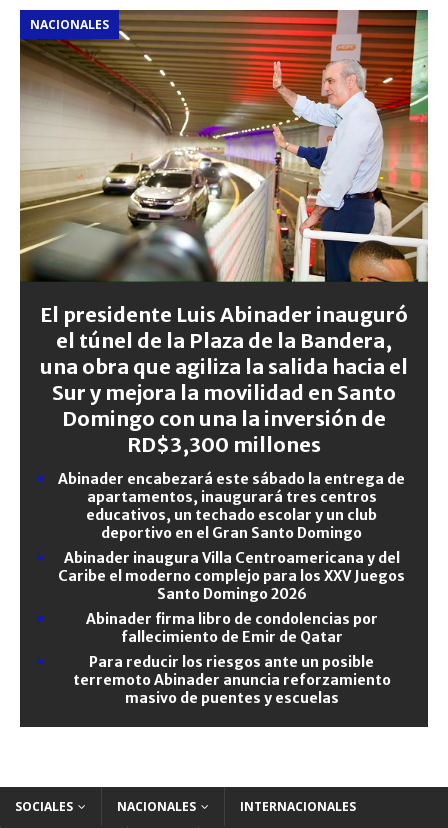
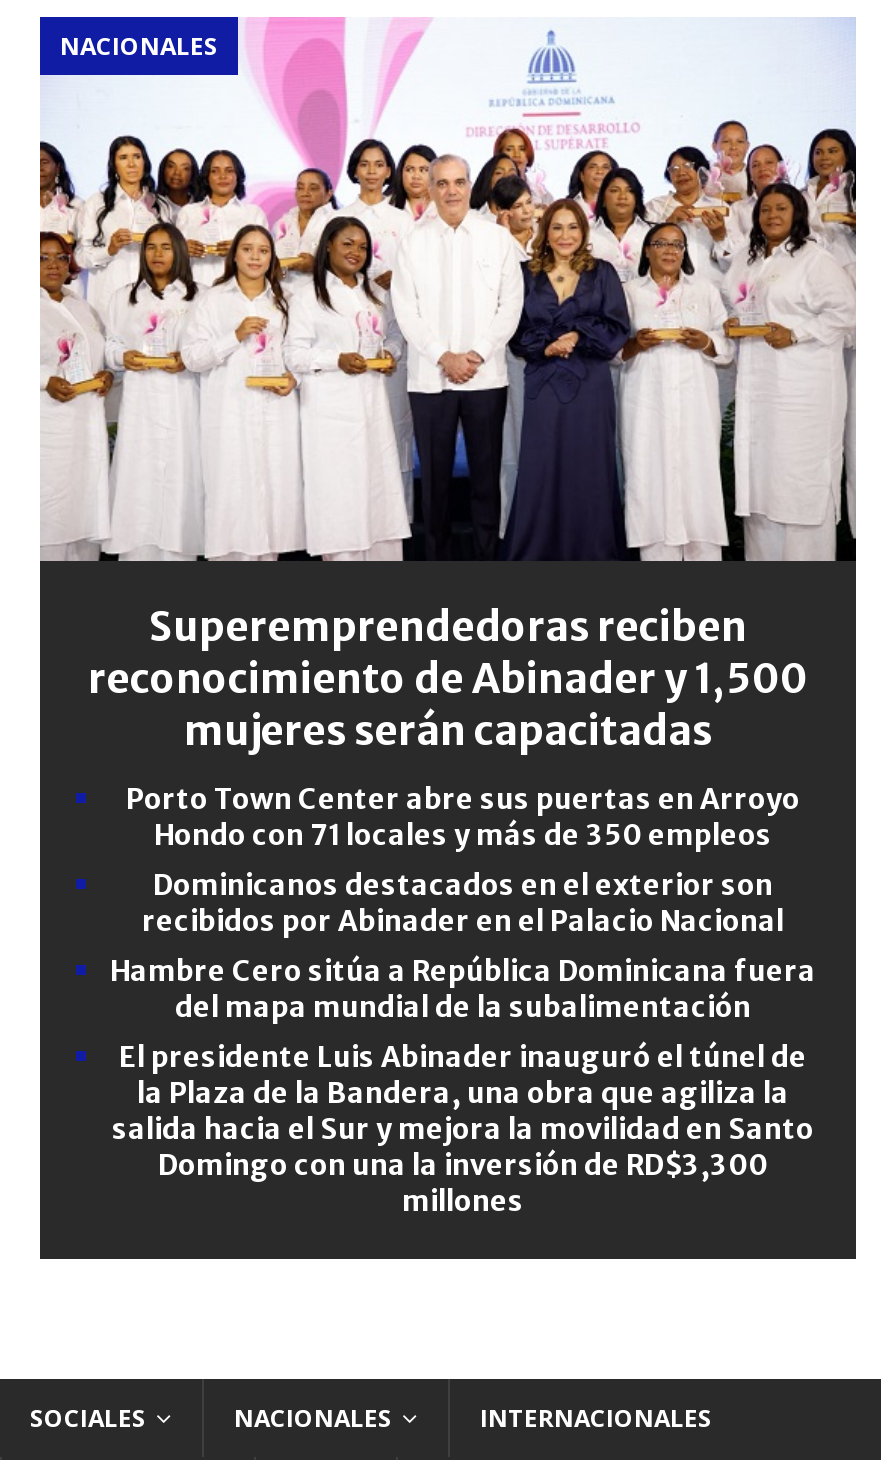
[19,9,429,457] [image] | El presidente Luis Abinader inauguró | el túnel de la Plaza de la Bandera, | una obra que agiliza la salida hacia el | Sur y mejora la movilidad en Santo | Domingo con una la inversión de | RD$3,300 millones -> [40,17,858,755] [image] | Superemprendedoras reciben | reconocimiento de Abinader y 1,500 | mujeres serán capacitadas
[58,470,405,707] Abinader encabezará este sábado la entrega de | apartamentos, inaugurará tres centros | educativos, un techado escolar y un club | deportivo en el Gran Santo Domingo | Abinader inaugura Villa Centroamericana y del | Caribe el moderno complejo para los XXV Juegos | Santo Domingo 2026 | Abinader firma libro de condolencias por | fallecimiento de Emir de Qatar | Para reducir los riesgos ante un posible | terremoto Abinader anuncia reforzamiento | masivo de puentes y escuelas -> [110,781,816,1219] Porto Town Center abre sus puertas en Arroyo | Hondo con 71 locales y más de 350 empleos | Dominicanos destacados en el exterior son | recibidos por Abinader en el Palacio Nacional | Hambre Cero sitúa a República Dominicana fuera | del mapa mundial de la subalimentación | El presidente Luis Abinader inauguró el túnel de | la Plaza de la Bandera, una obra que agiliza la | salida hacia el Sur y mejora la movilidad en Santo | Domingo con una la inversión de RD$3,300 | millones

